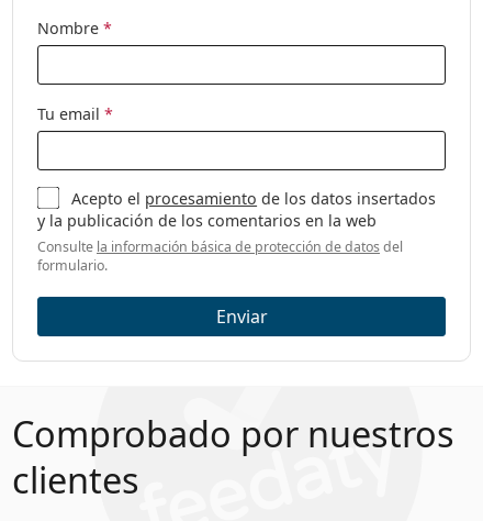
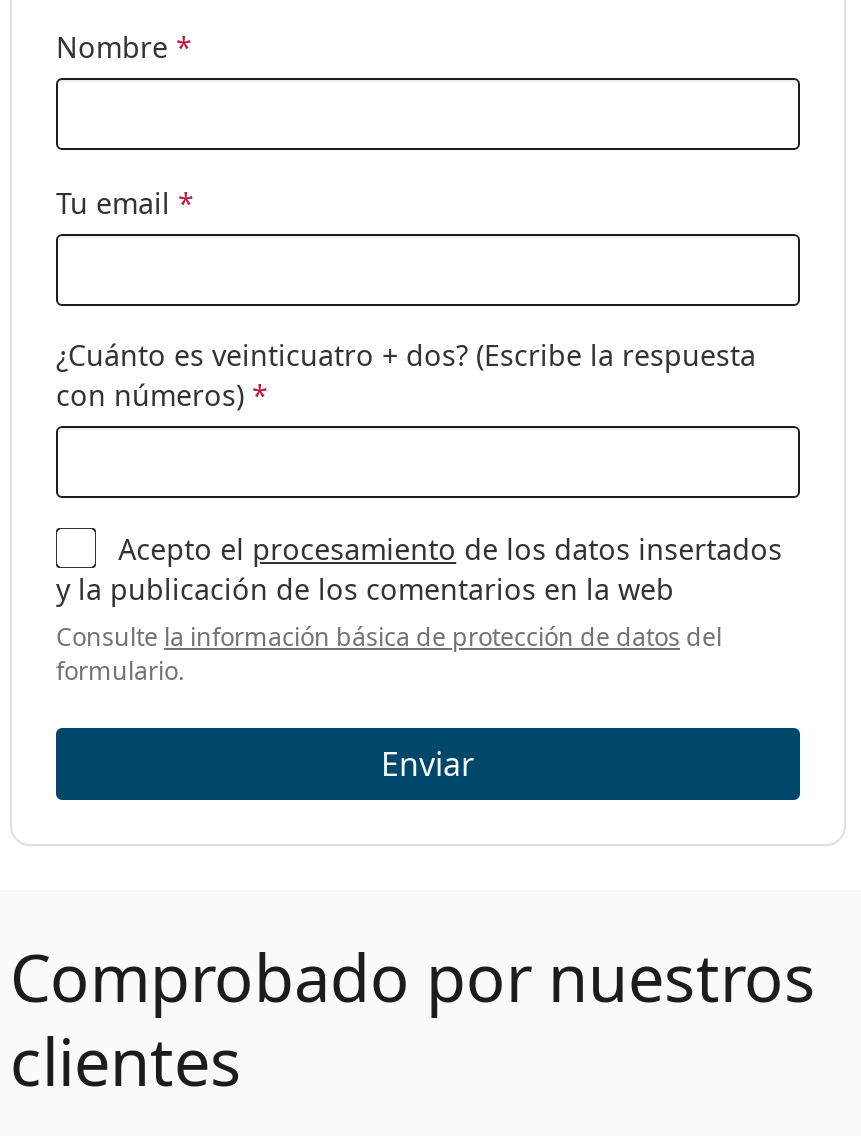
none -> [56,335,756,413] ¿Cuánto es veinticuatro + dos? (Escribe la respuesta | con números) *

